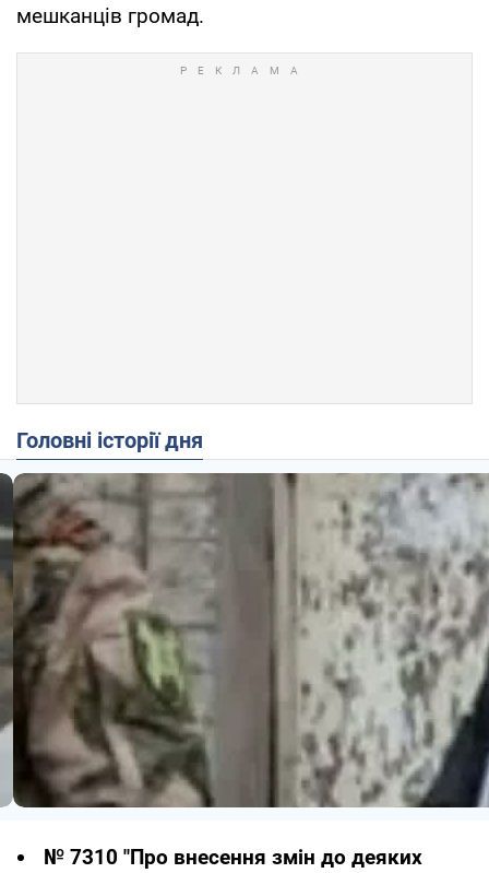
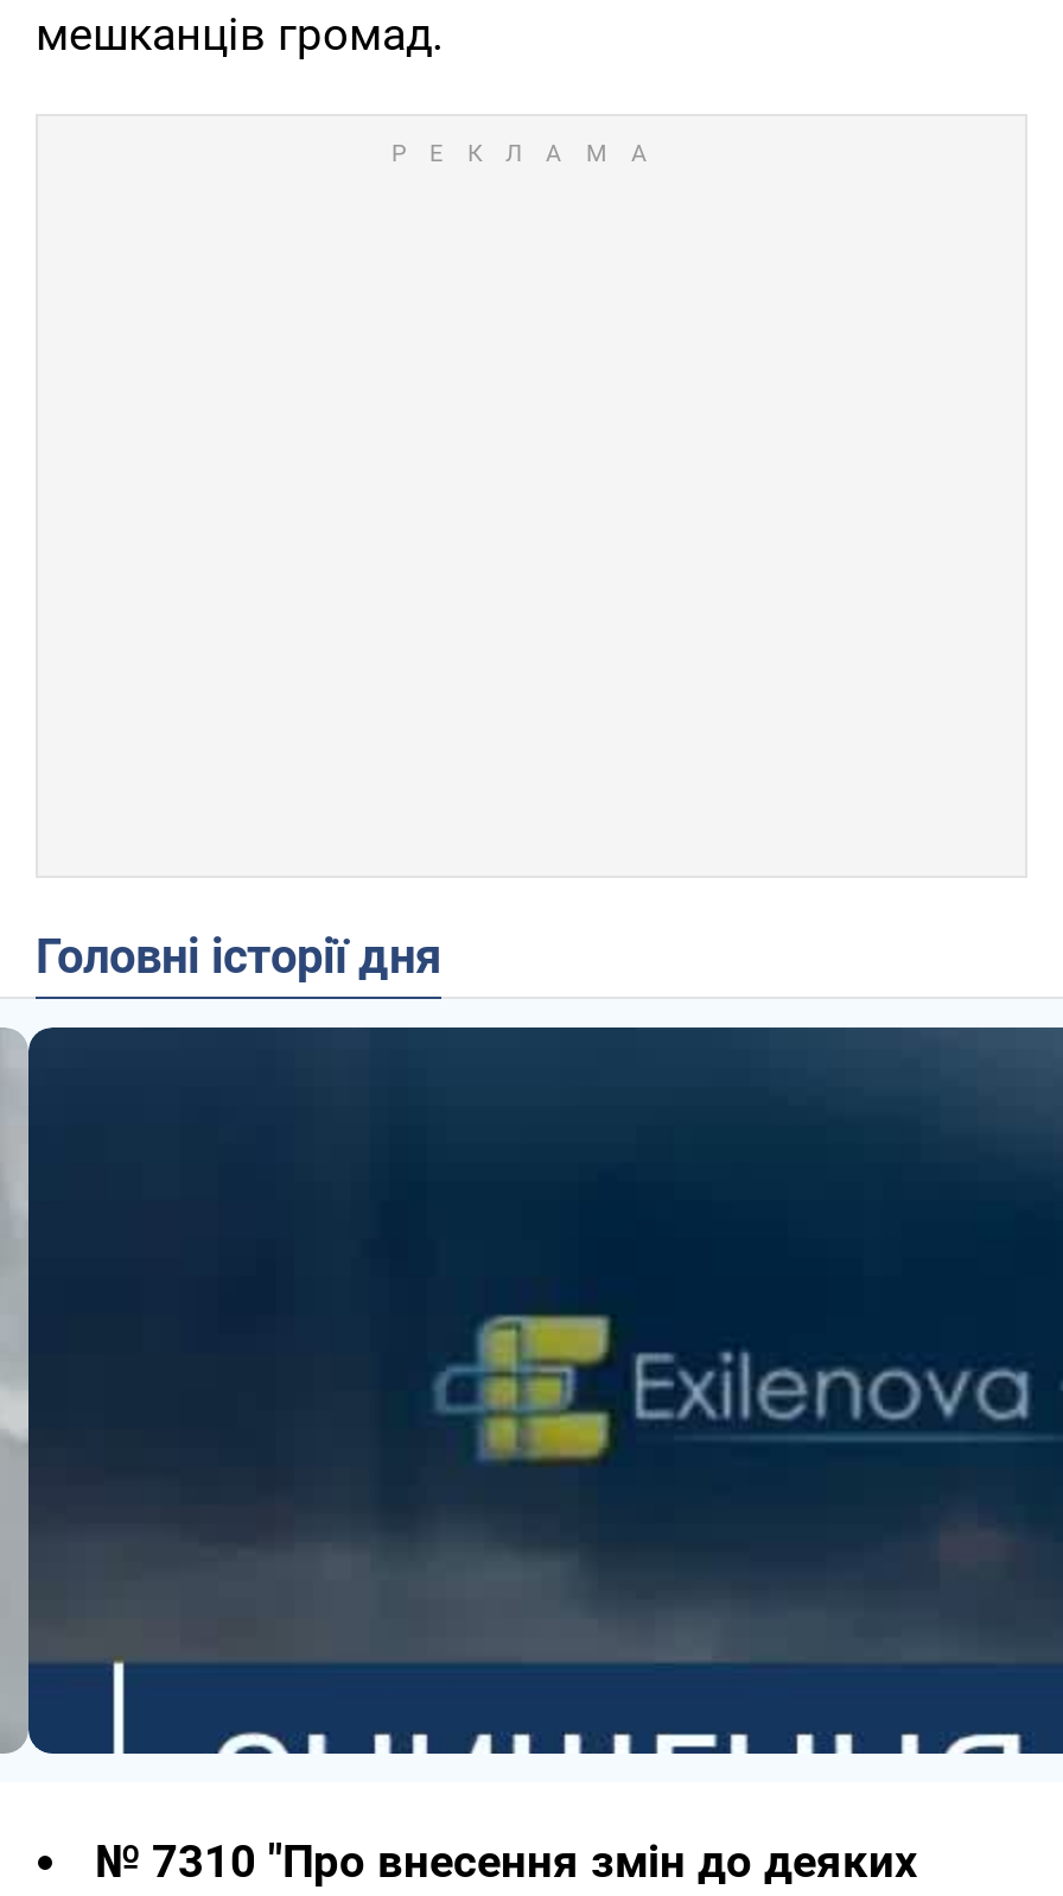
[3,472,486,809] [image] -> [7,1025,1056,1756] [image]

